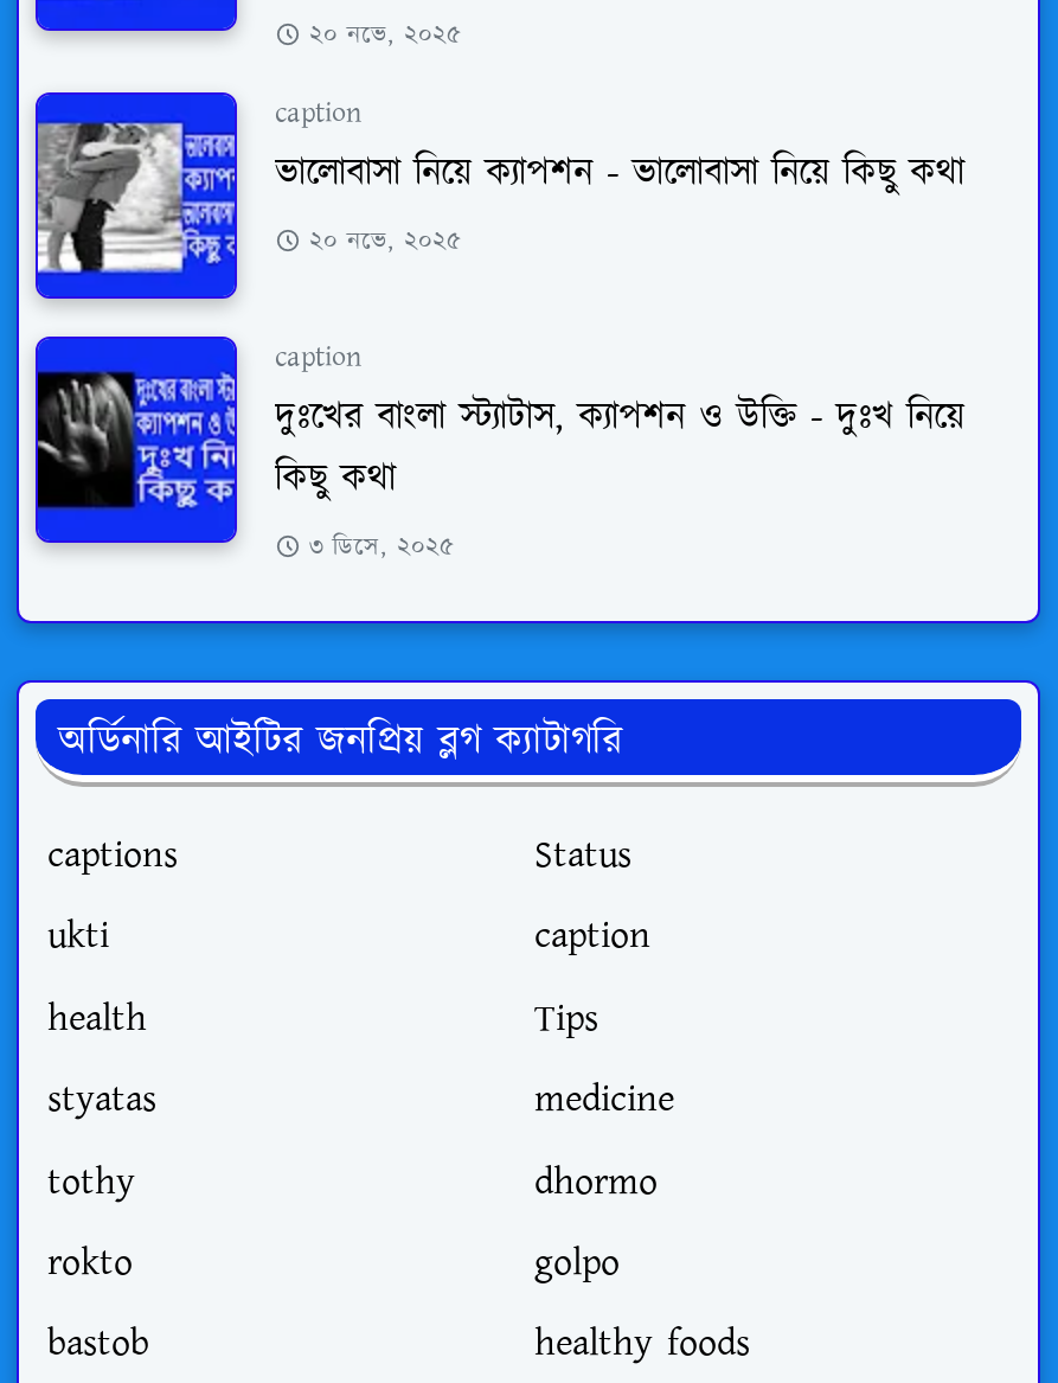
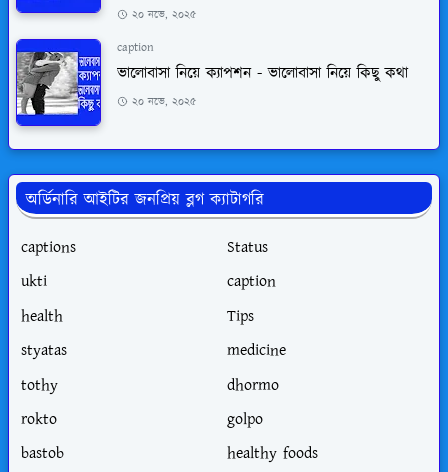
[33,334,964,566] [image] | caption | দুঃখের বাংলা স্ট্যাটাস, ক্যাপশন ও উক্তি - দুঃখ নিয়ে | কিছু কথা | ৩ ডিসে, ২০২৫ -> none

